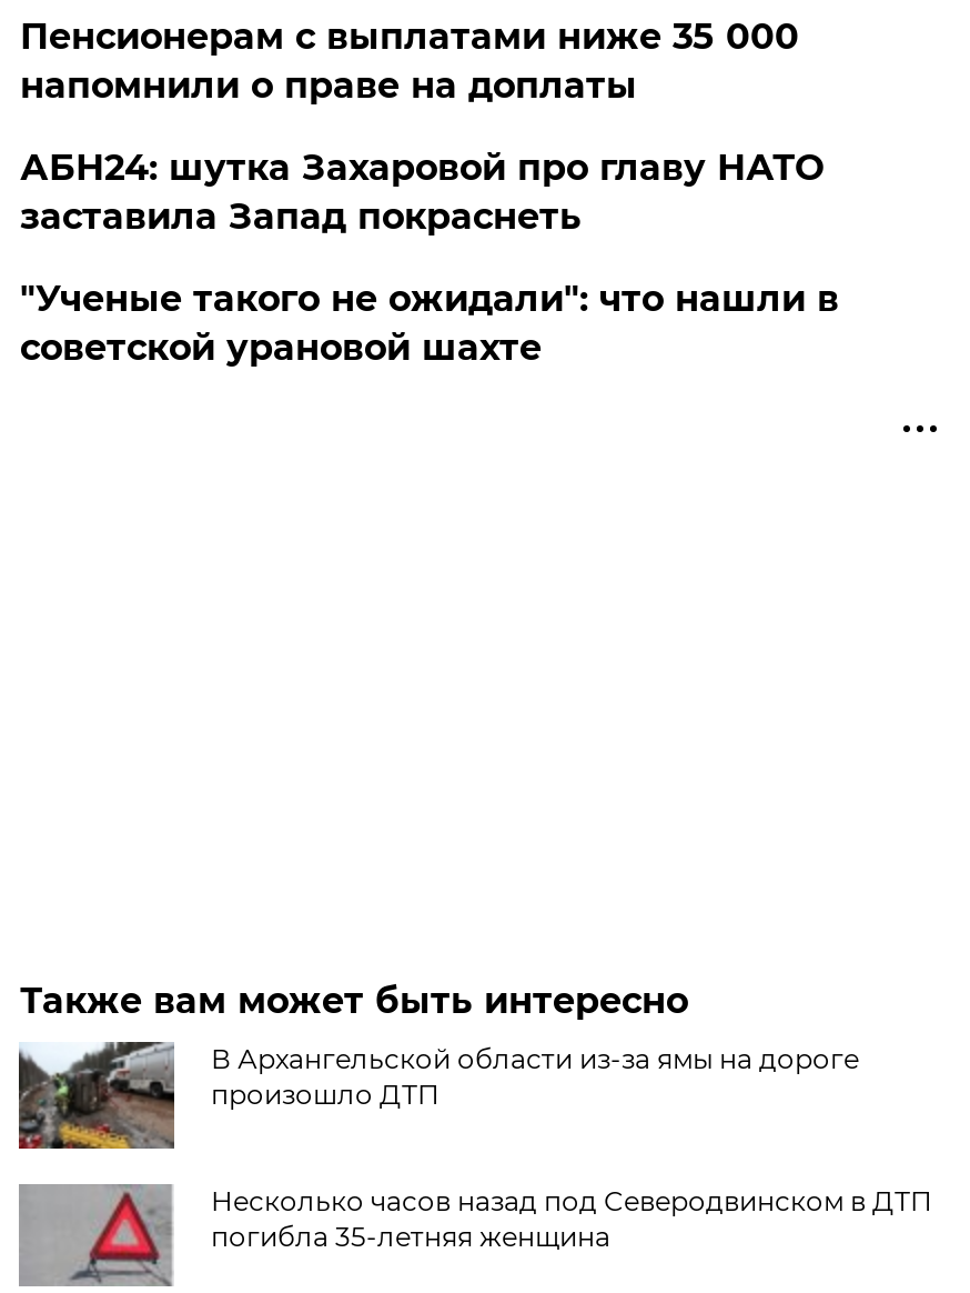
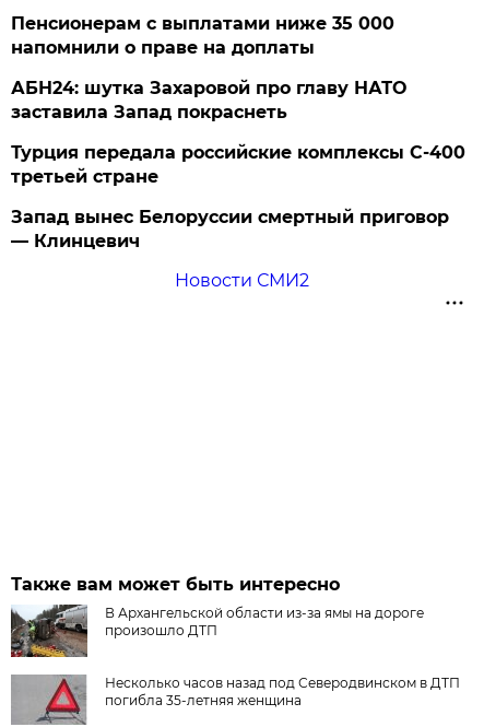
[20,277,839,368] "Ученые такого не ожидали": что нашли в | советской урановой шахте -> [11,142,466,291] Турция передала российские комплексы С-400 | третьей стране | Запад вынес Белоруссии смертный приговор | — Клинцевич | Новости СМИ2

